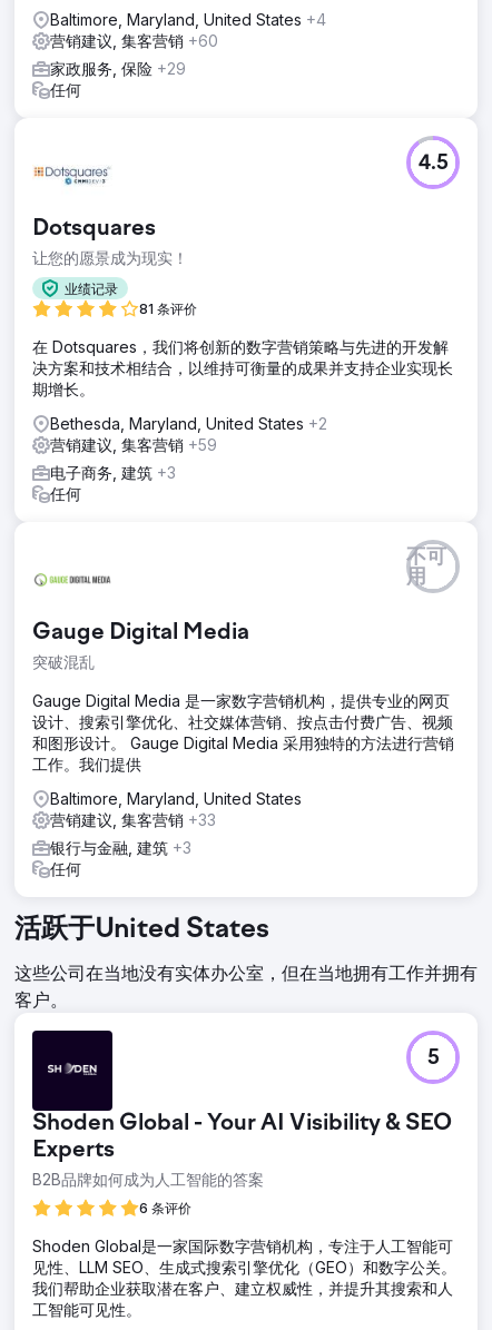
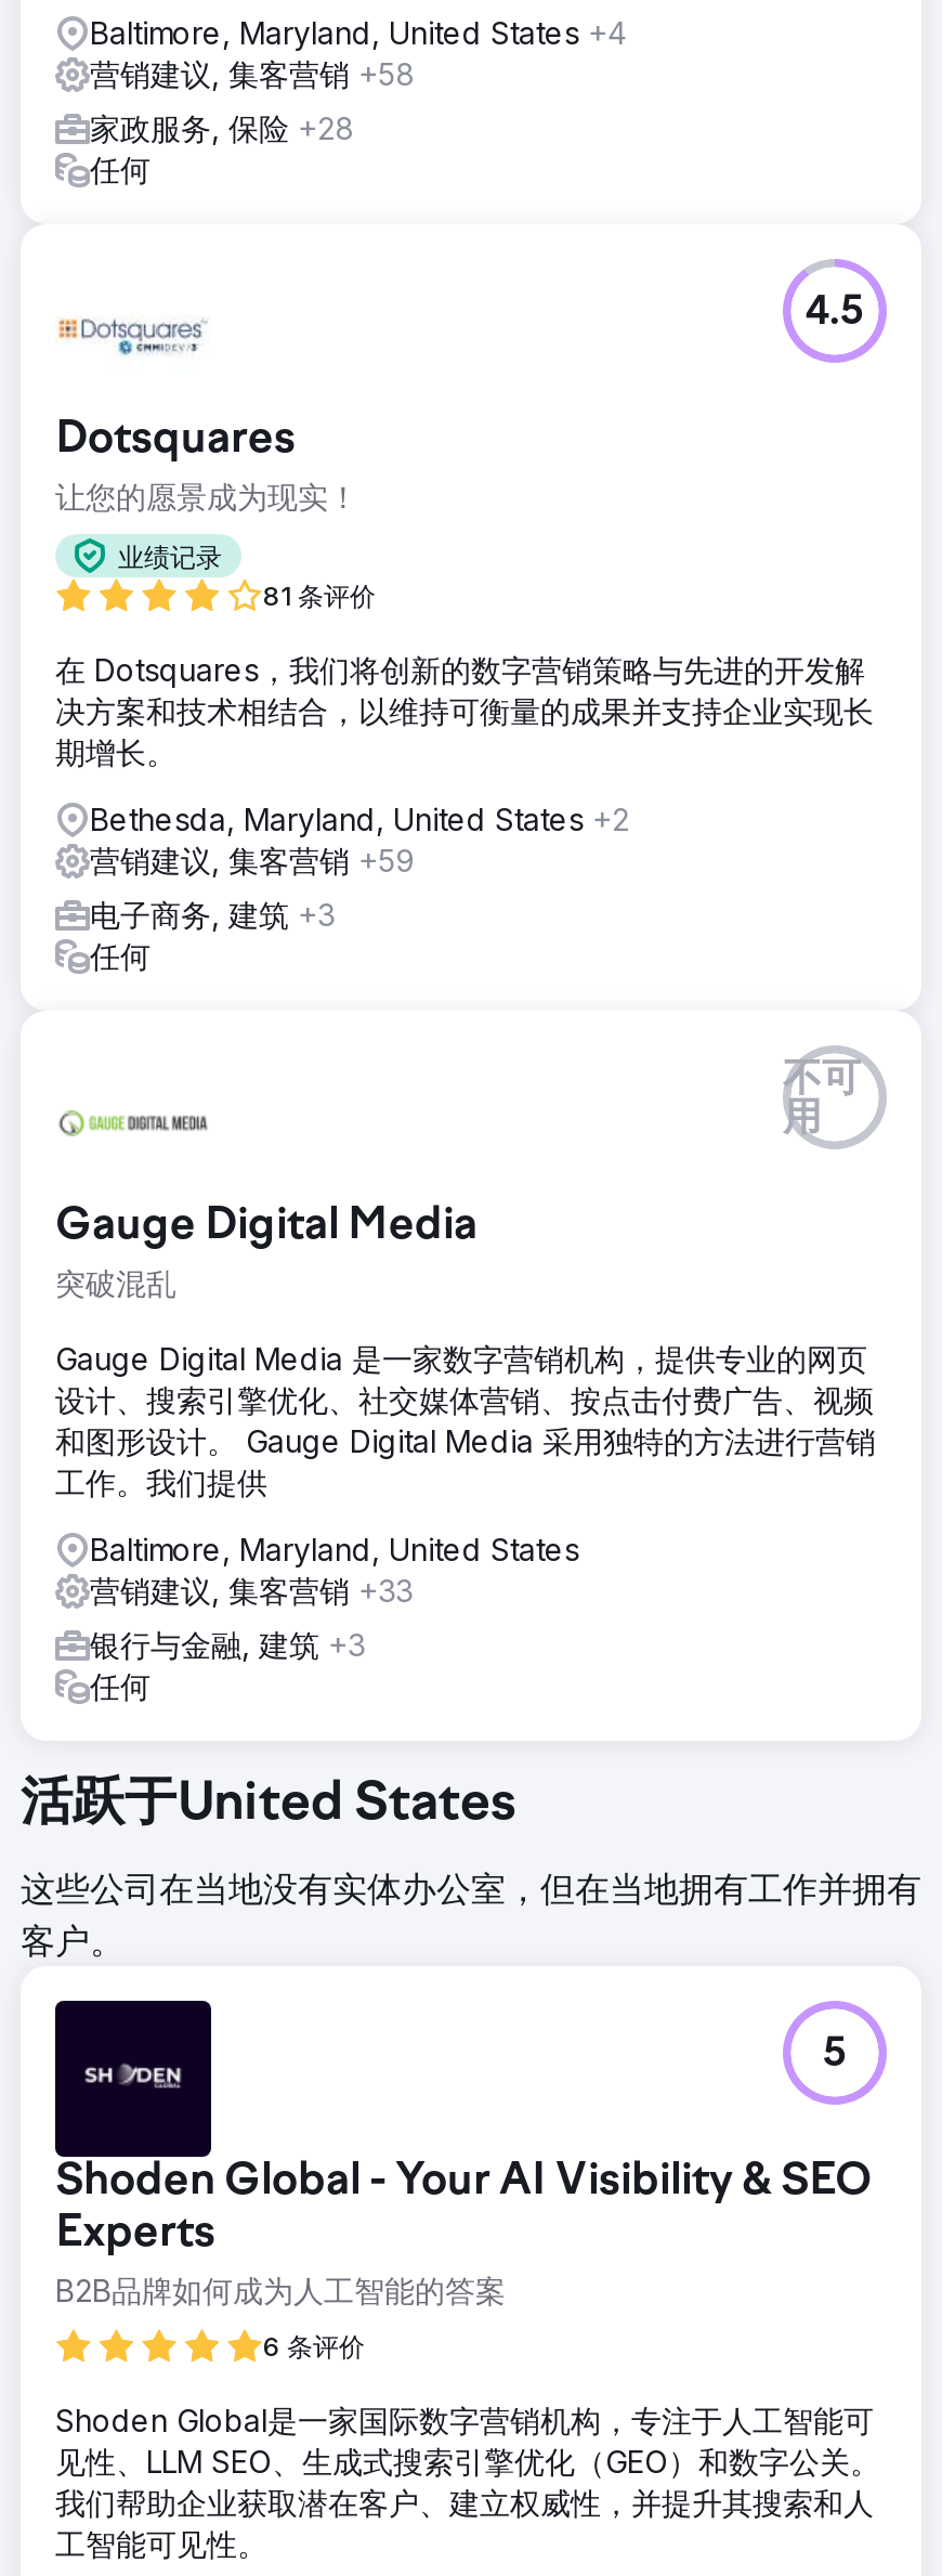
[50,31,218,50] 营销建议, 集客营销+60 -> [90,55,415,92] 营销建议, 集客营销+58
[50,59,186,78] 家政服务, 保险+29 -> [90,109,354,146] 家政服务, 保险+28

